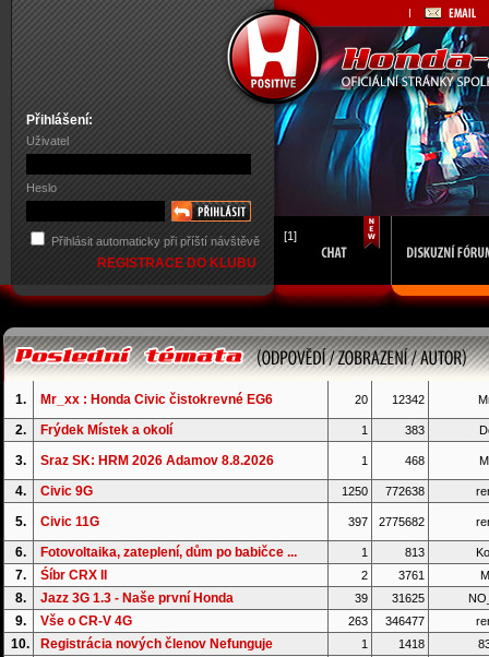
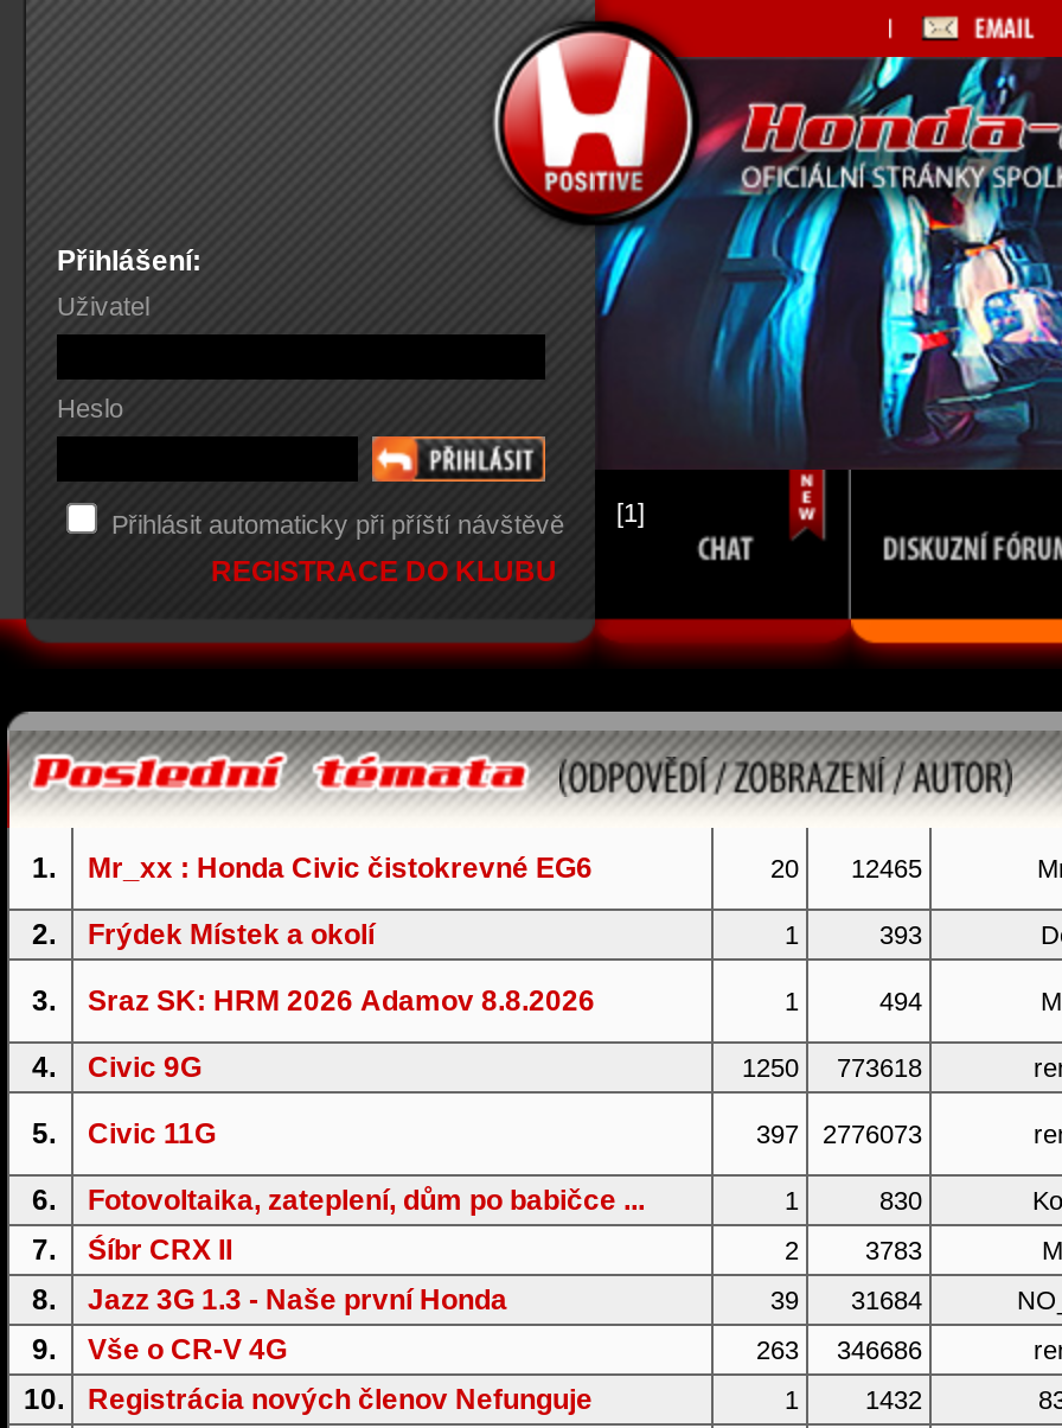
[351,393,425,406] 20 12342 -> [763,854,922,882] 20 12465
[402,423,425,437] 383 -> [872,920,922,949] 393
[402,454,425,467] 468 -> [872,987,922,1015] 494
[338,485,425,498] 1250 772638 -> [735,1053,922,1082] 1250 773618
[345,515,425,528] 397 2775682 -> [749,1120,922,1148] 397 2776073
[402,546,425,559] 813 -> [872,1186,922,1215] 830
[395,569,425,582] 3761 -> [858,1236,922,1264] 3783
[351,592,425,605] 39 31625 -> [763,1286,922,1314] 39 31684
[345,614,425,628] 263 346477 -> [749,1335,922,1364] 263 346686
[395,637,425,650] 1418 -> [858,1385,922,1414] 1432

